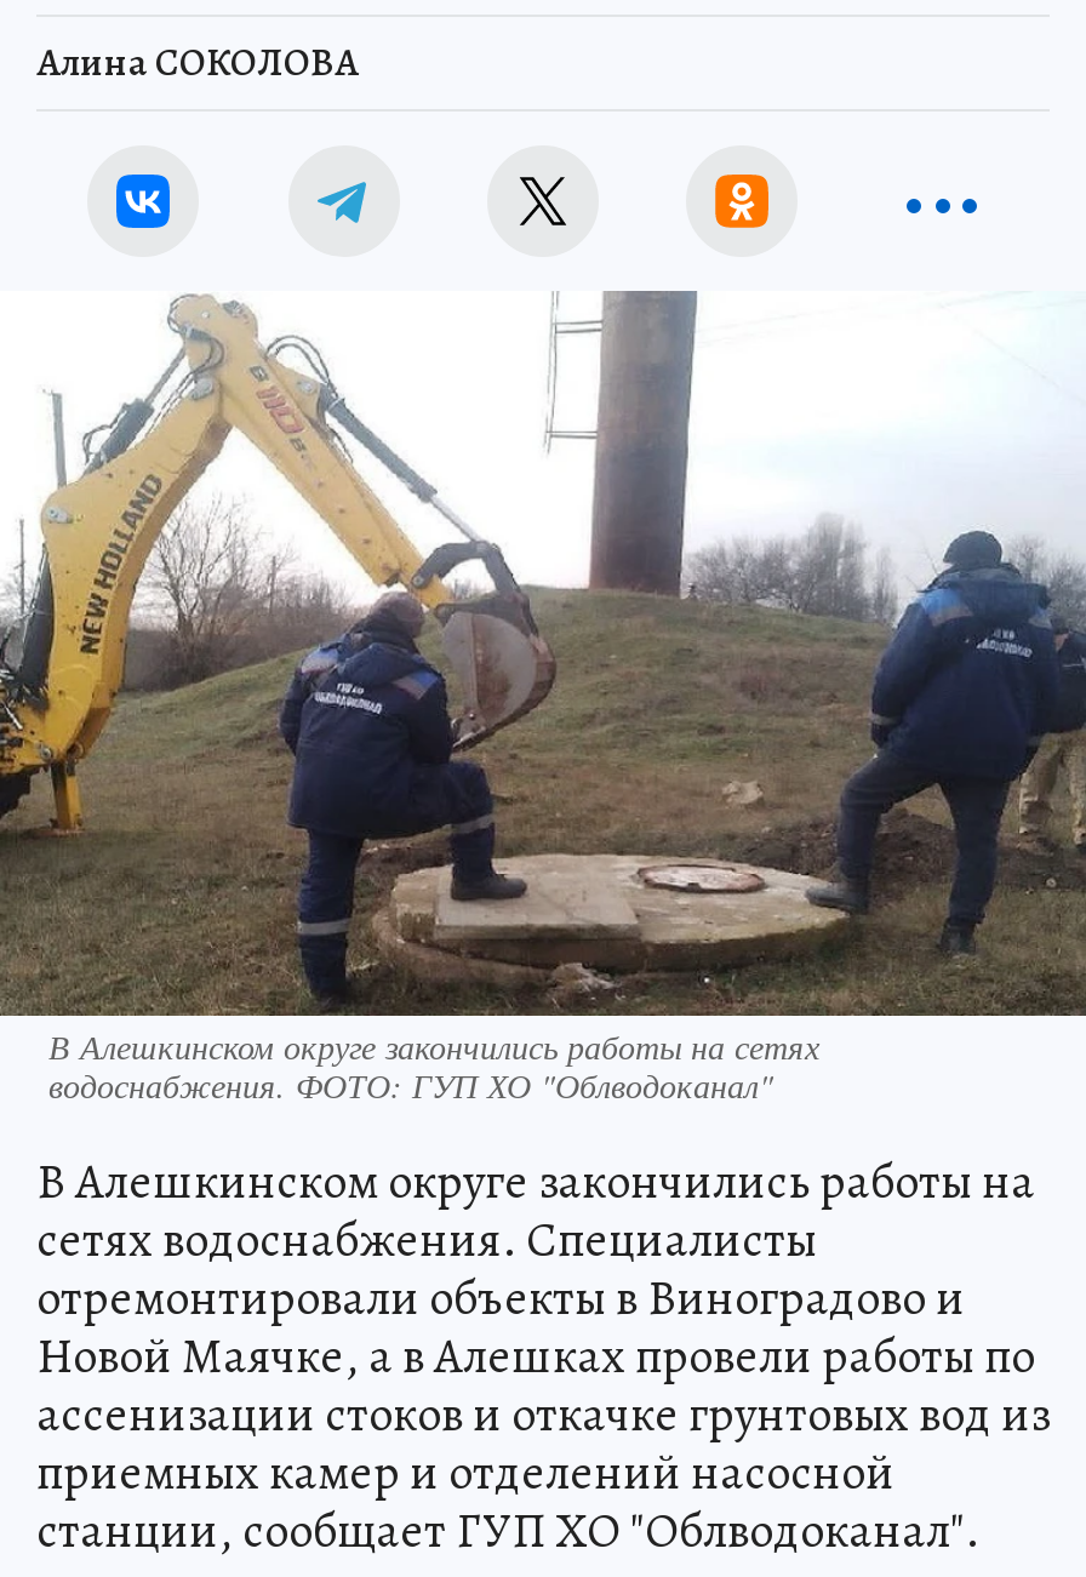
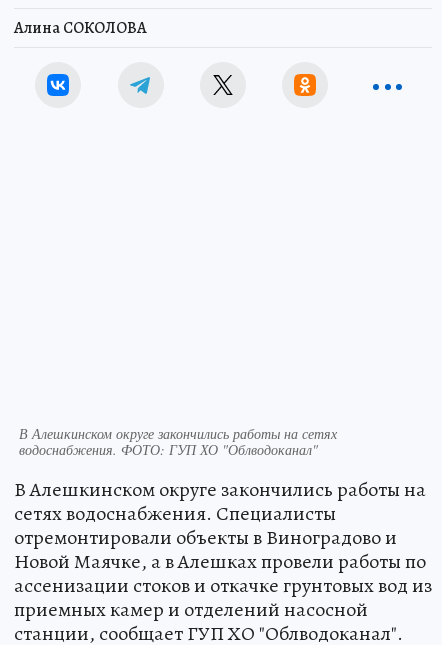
[7,288,1079,1018] [image] -> none

